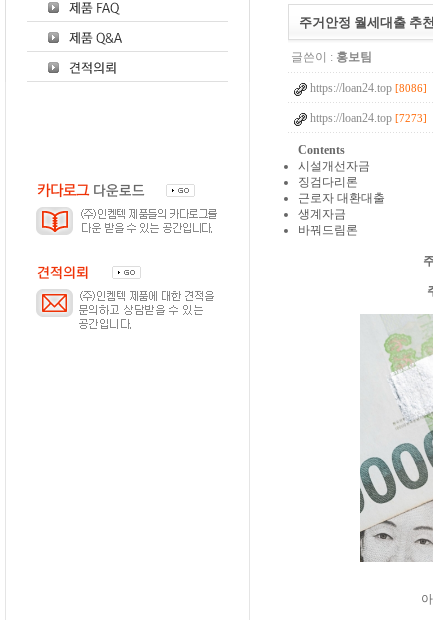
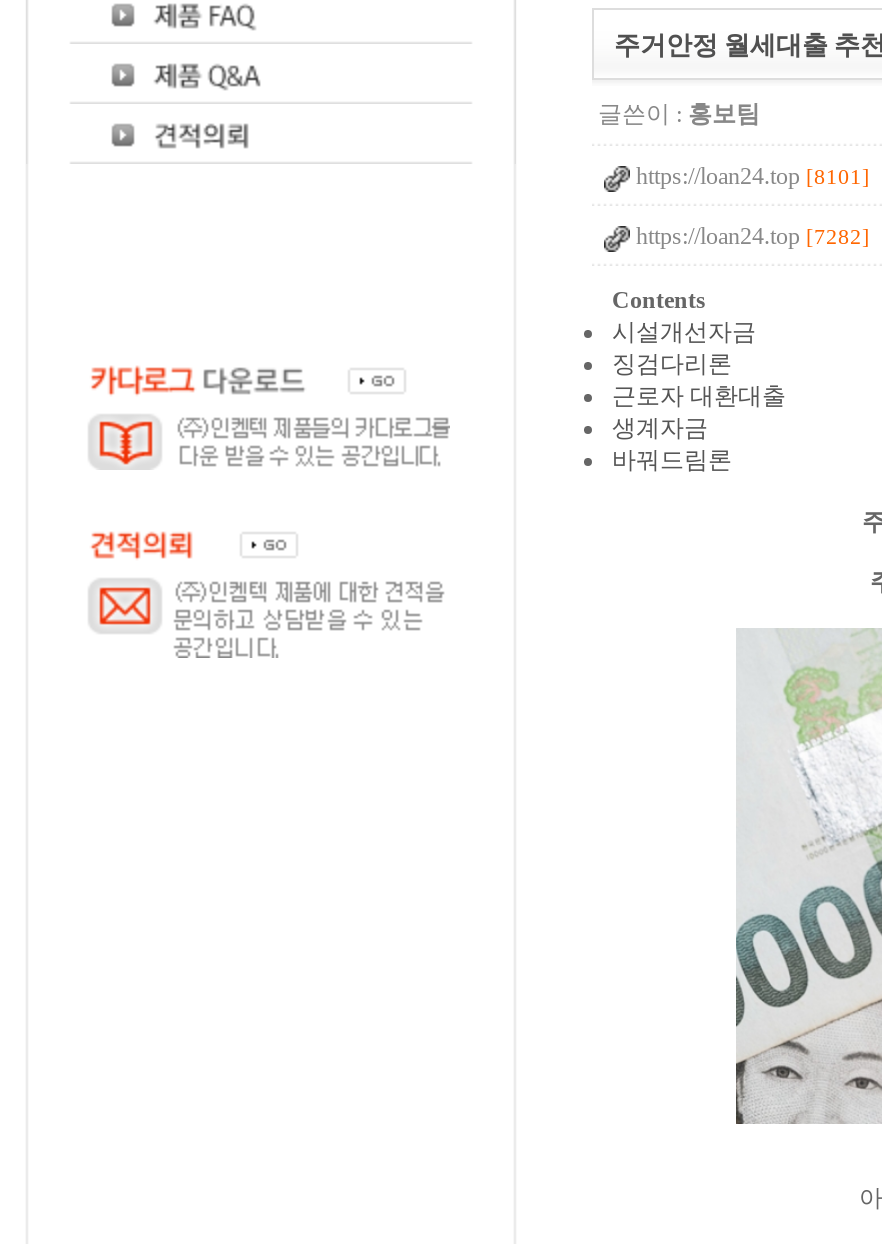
[310,81,427,95] https://loan24.top [8086] -> [636,162,870,190] https://loan24.top [8101]
[310,111,427,125] https://loan24.top [7273] -> [636,222,870,250] https://loan24.top [7282]

